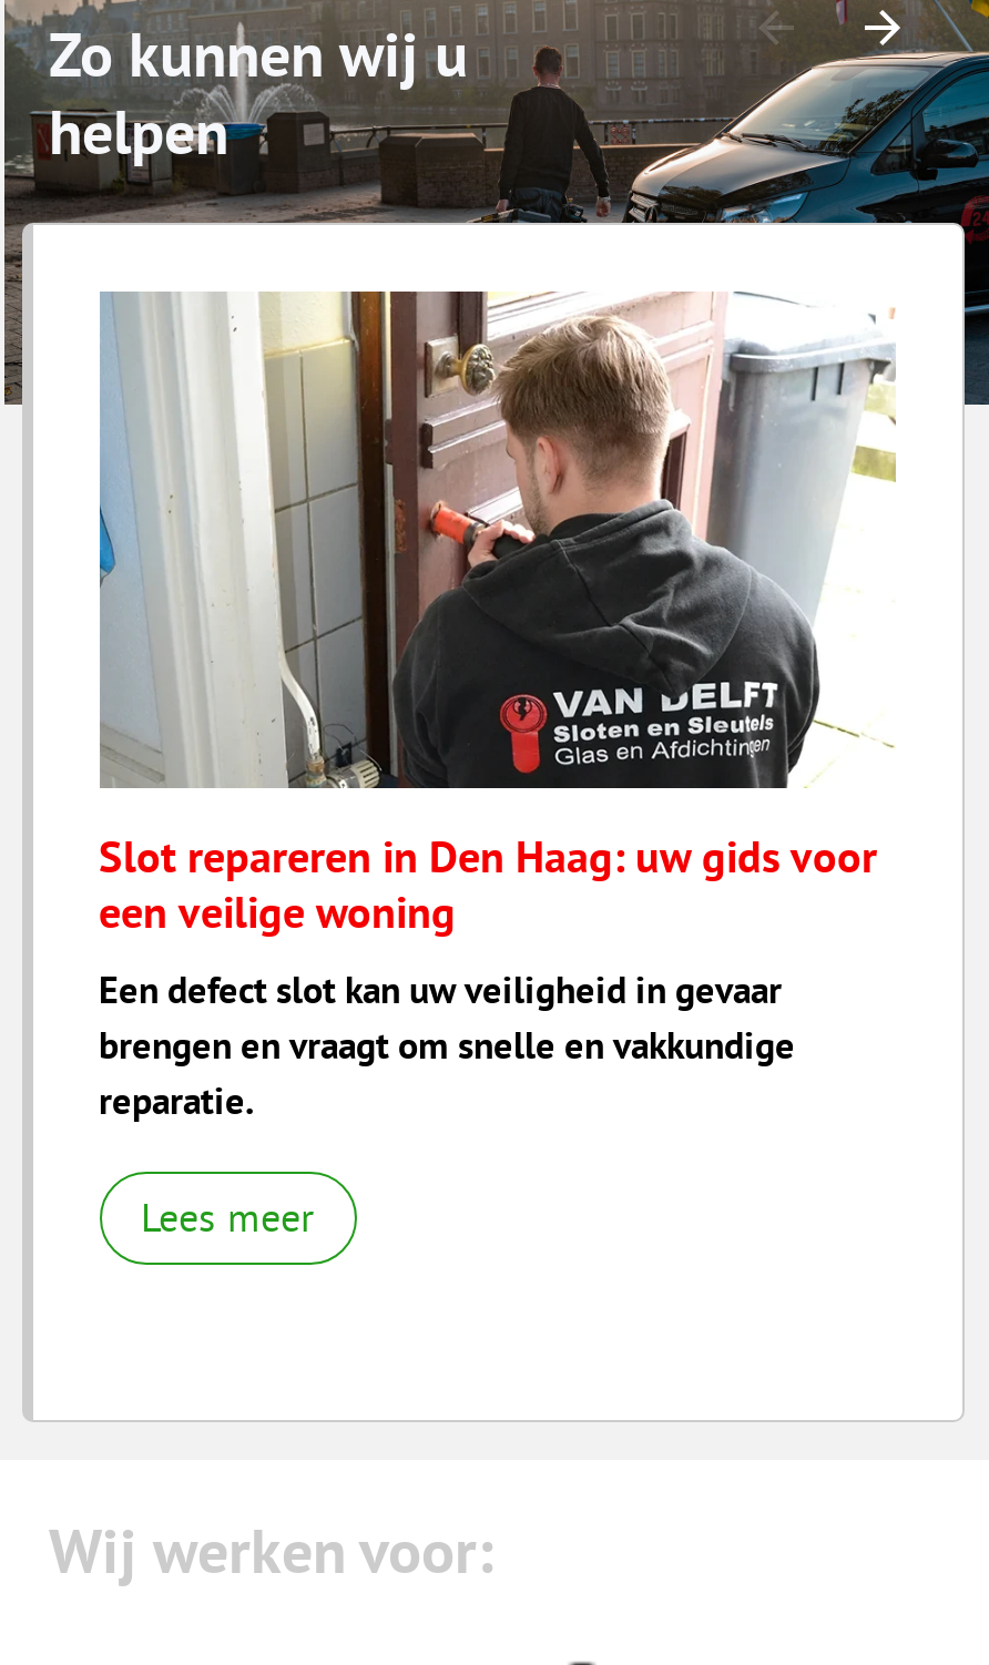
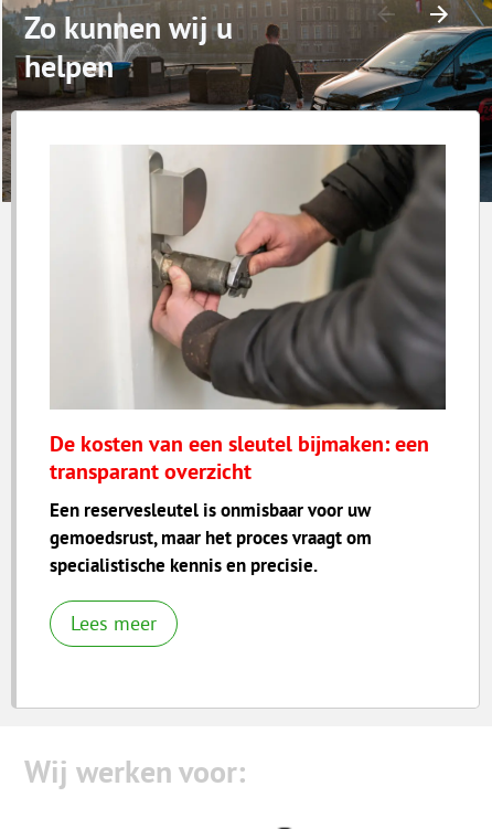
[98,290,898,1126] [image] | Slot repareren in Den Haag: uw gids voor | een veilige woning | Een defect slot kan uw veiligheid in gevaar | brengen en vraagt om snelle en vakkundige | reparatie. -> [49,144,447,577] [image] | De kosten van een sleutel bijmaken: een | transparant overzicht | Een reservesleutel is onmisbaar voor uw | gemoedsrust, maar het proces vraagt om | specialistische kennis en precisie.

